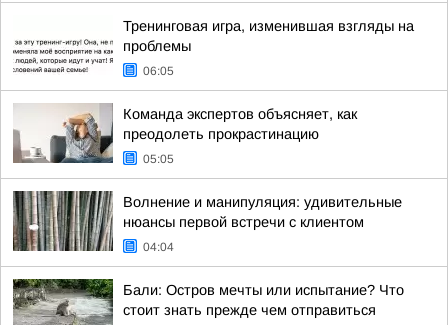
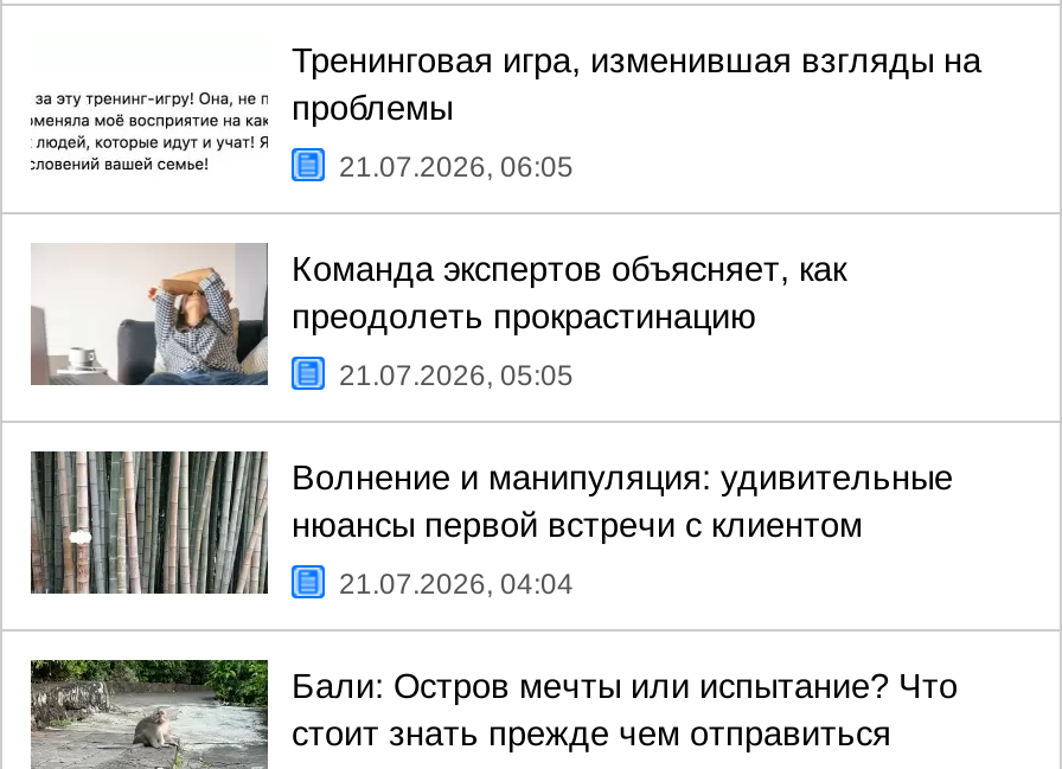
[143,64,174,78] 06:05 -> [339,150,574,184] 21.07.2026, 06:05
[143,152,174,166] 05:05 -> [339,359,574,392] 21.07.2026, 05:05
[143,240,174,254] 04:04 -> [339,568,574,601] 21.07.2026, 04:04

